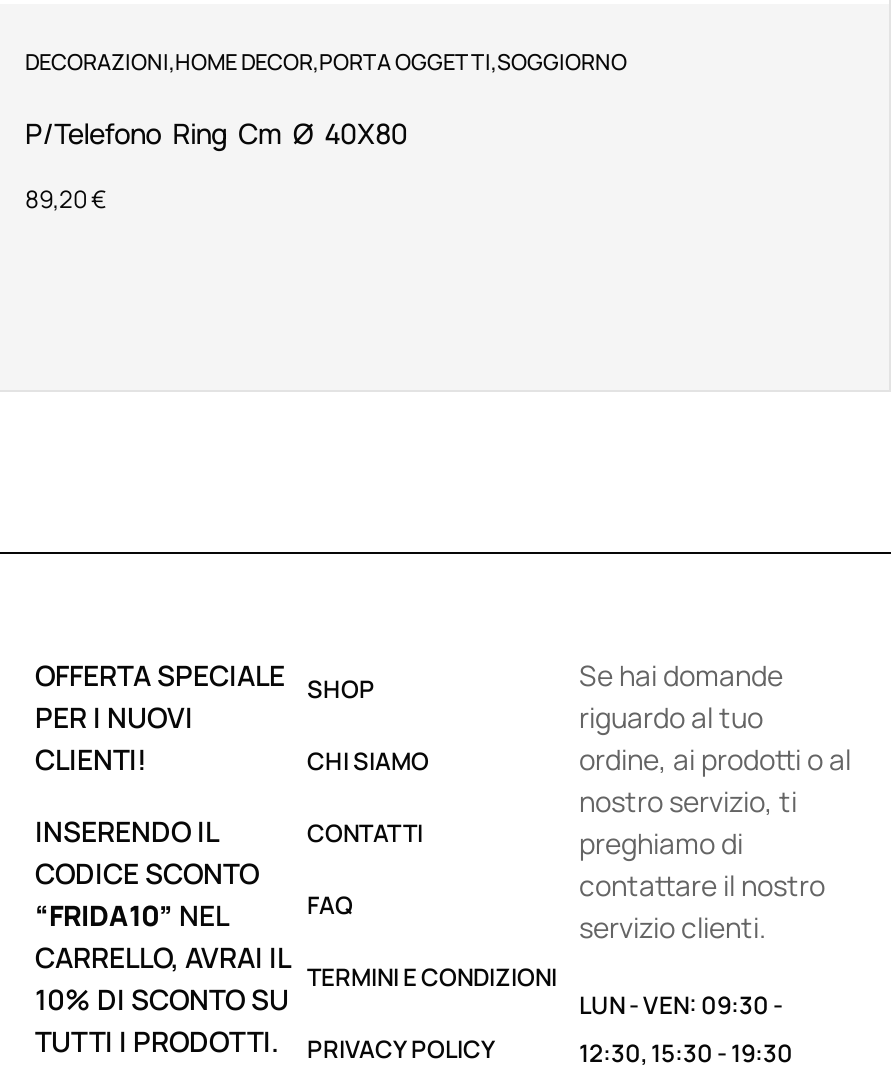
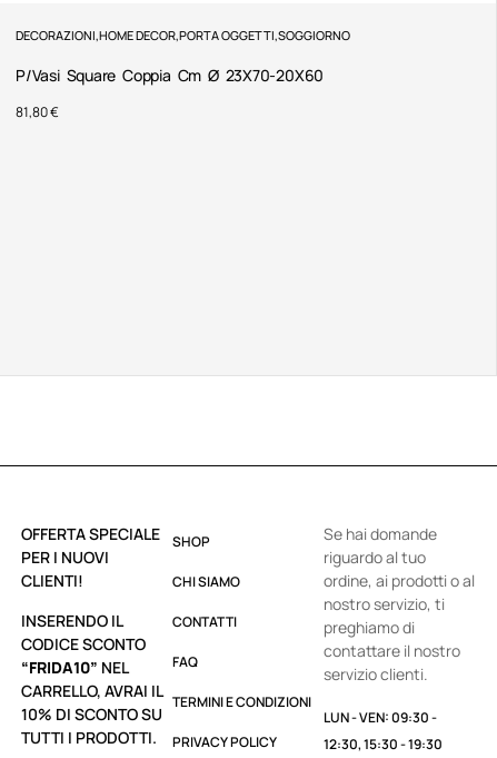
[25,114,408,152] P/Telefono Ring Cm Ø 40X80 -> [16,64,324,85] P/Vasi Square Coppia Cm Ø 23X70-20X60
[25,182,107,216] 89,20 € -> [16,102,59,121] 81,80 €

